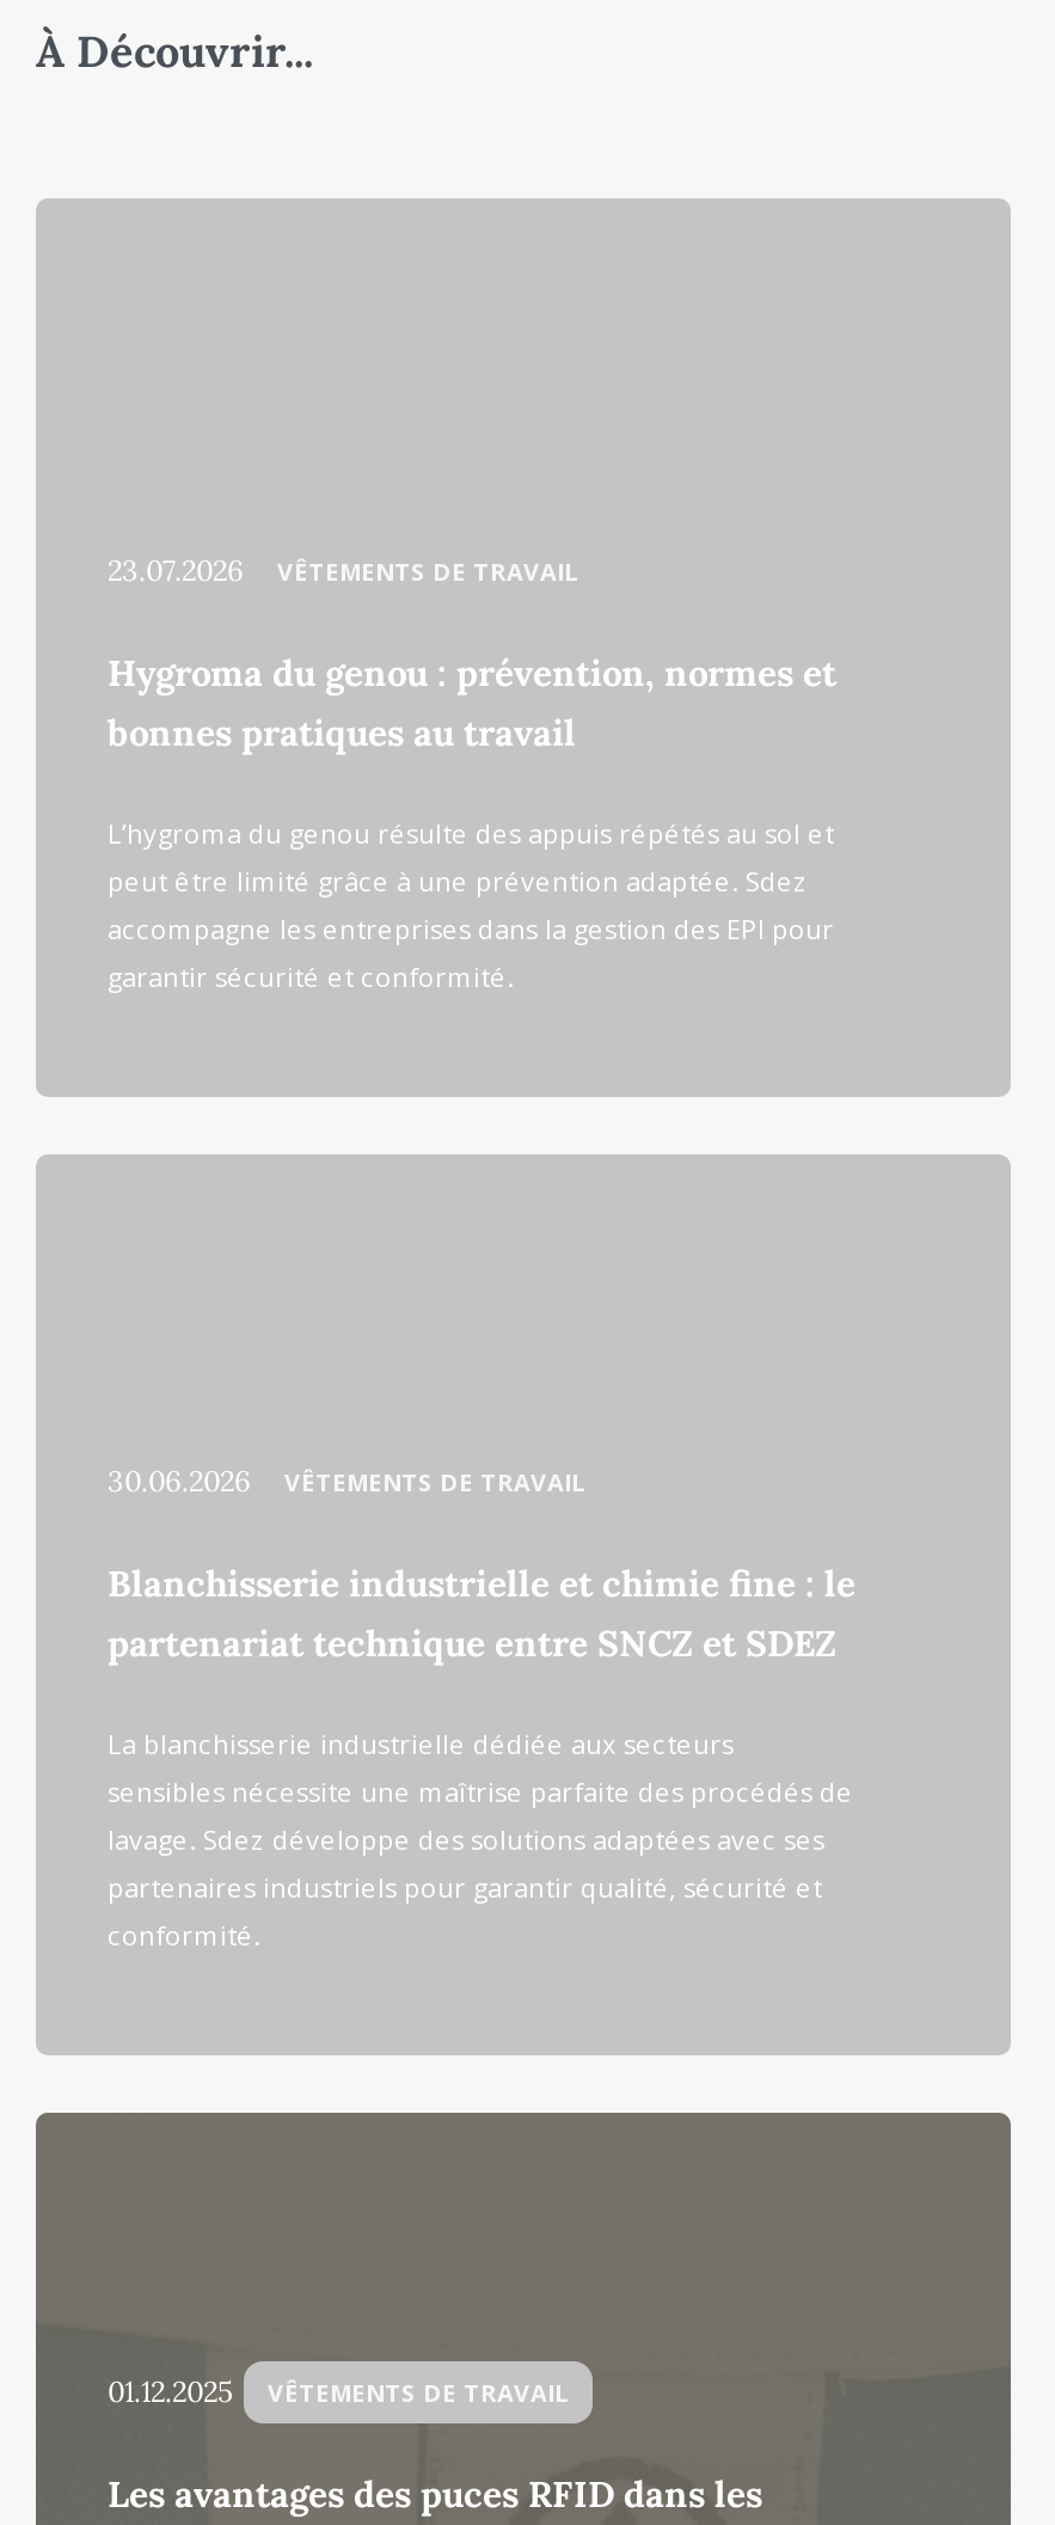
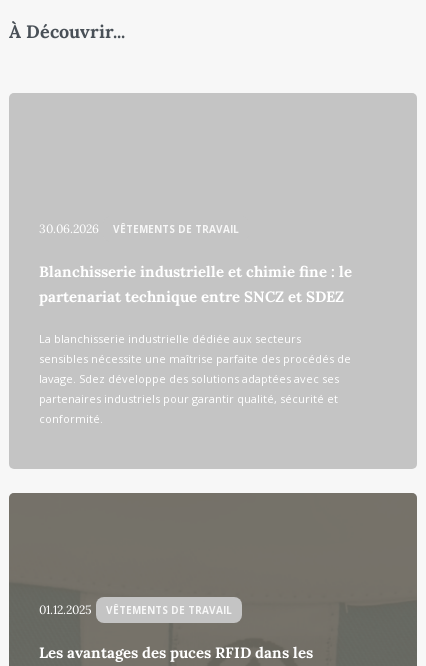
[108,553,836,995] 23.07.2026 | VÊTEMENTS DE TRAVAIL | Hygroma du genou : prévention, normes et | bonnes pratiques au travail | L’hygroma du genou résulte des appuis répétés au sol et | peut être limité grâce à une prévention adaptée. Sdez | accompagne les entreprises dans la gestion des EPI pour | garantir sécurité et conformité. -> none

